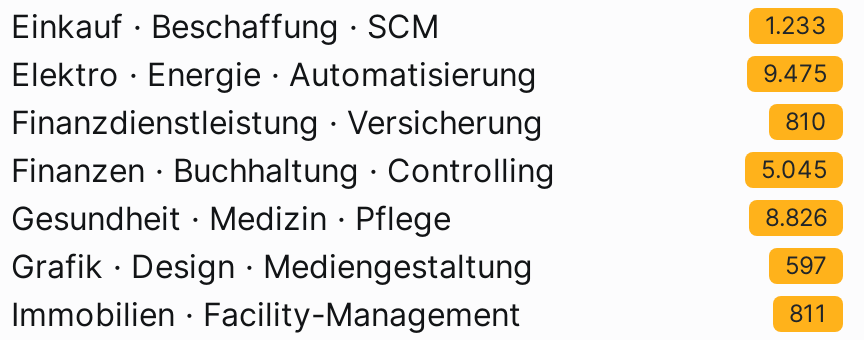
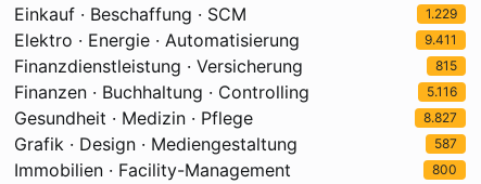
[765,10,827,40] 1.233 -> [426,5,457,21] 1.229
[763,58,827,88] 9.475 -> [425,31,457,47] 9.411
[785,106,827,136] 810 -> [435,57,457,73] 815
[761,154,827,184] 5.045 -> [427,83,457,99] 5.116
[765,202,827,232] 8.826 -> [423,109,457,125] 8.827
[785,250,827,280] 597 -> [434,135,457,151] 587
[789,298,827,328] 811 -> [432,161,457,177] 800

